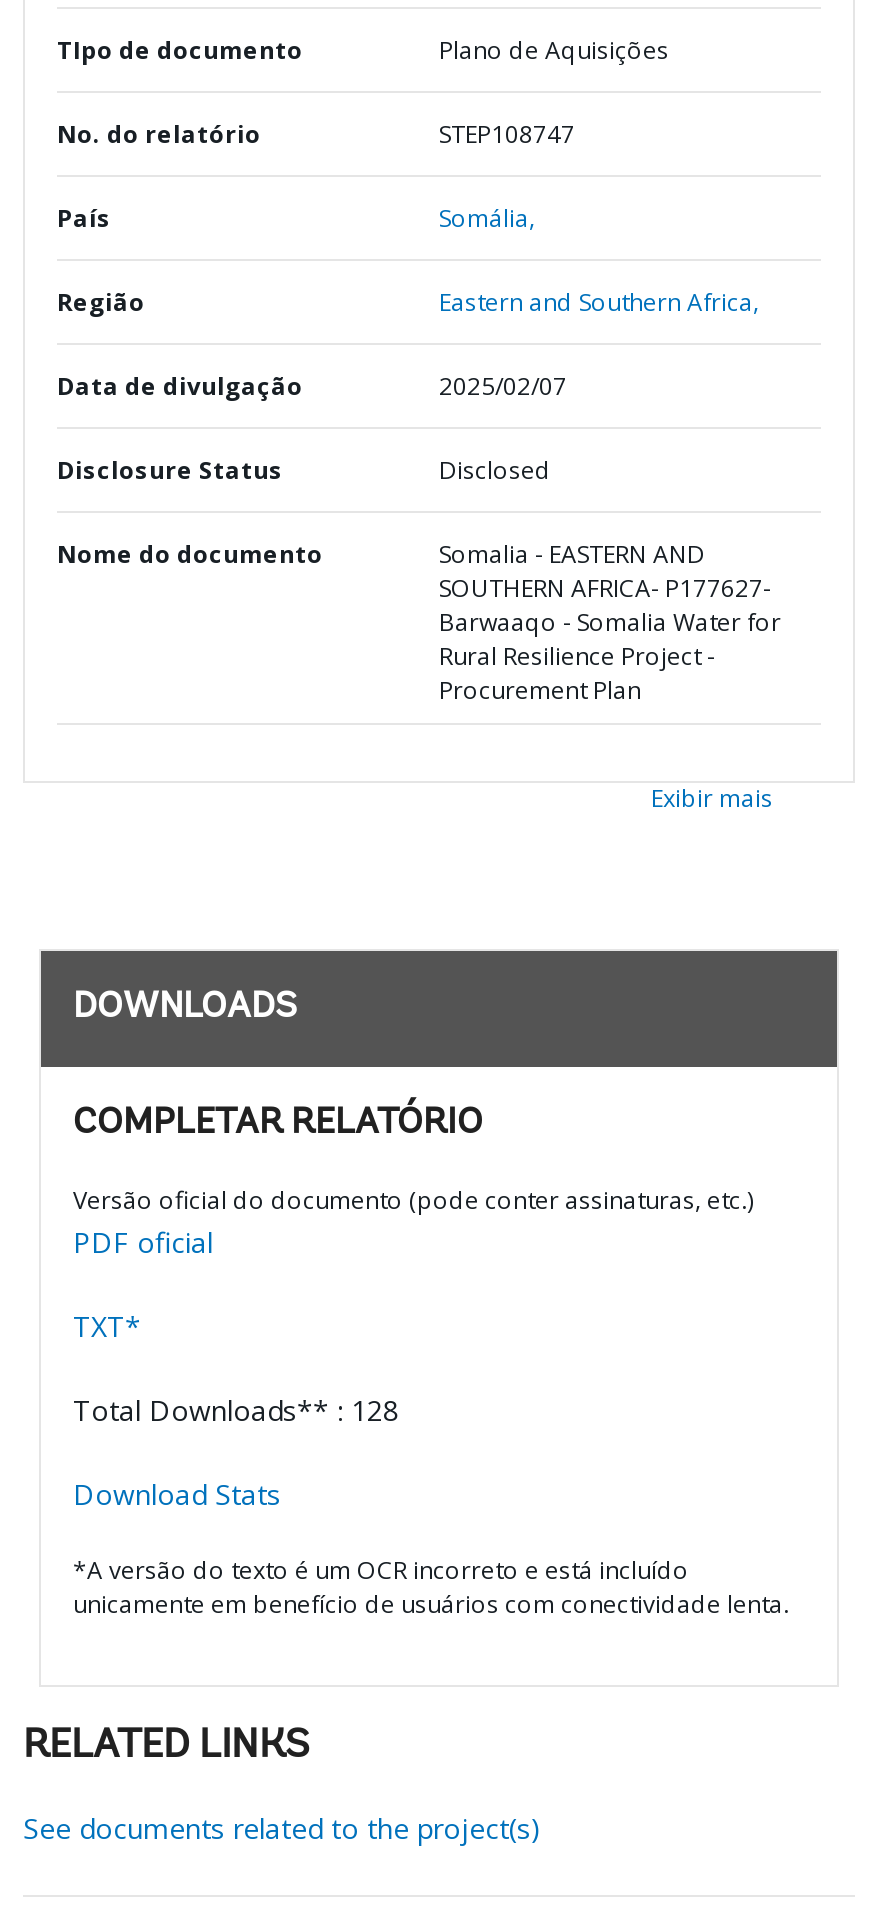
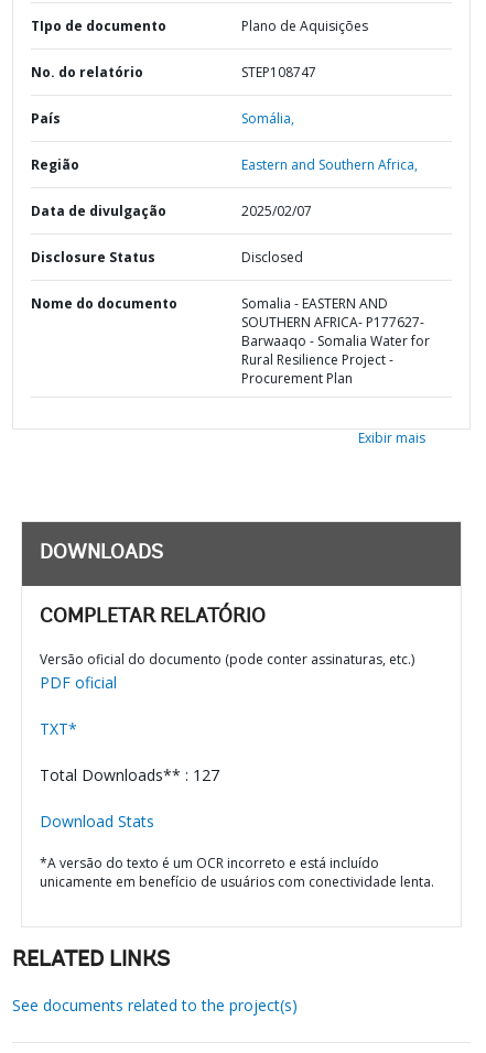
[73,1391,399,1429] Total Downloads** : 128 -> [40,764,219,785] Total Downloads** : 127

